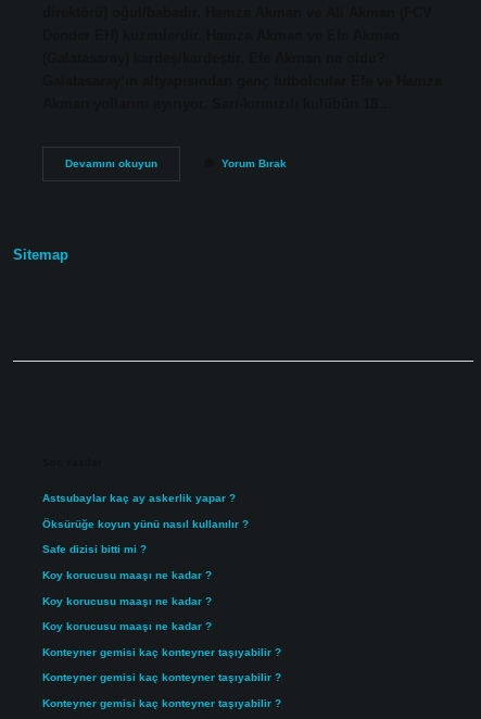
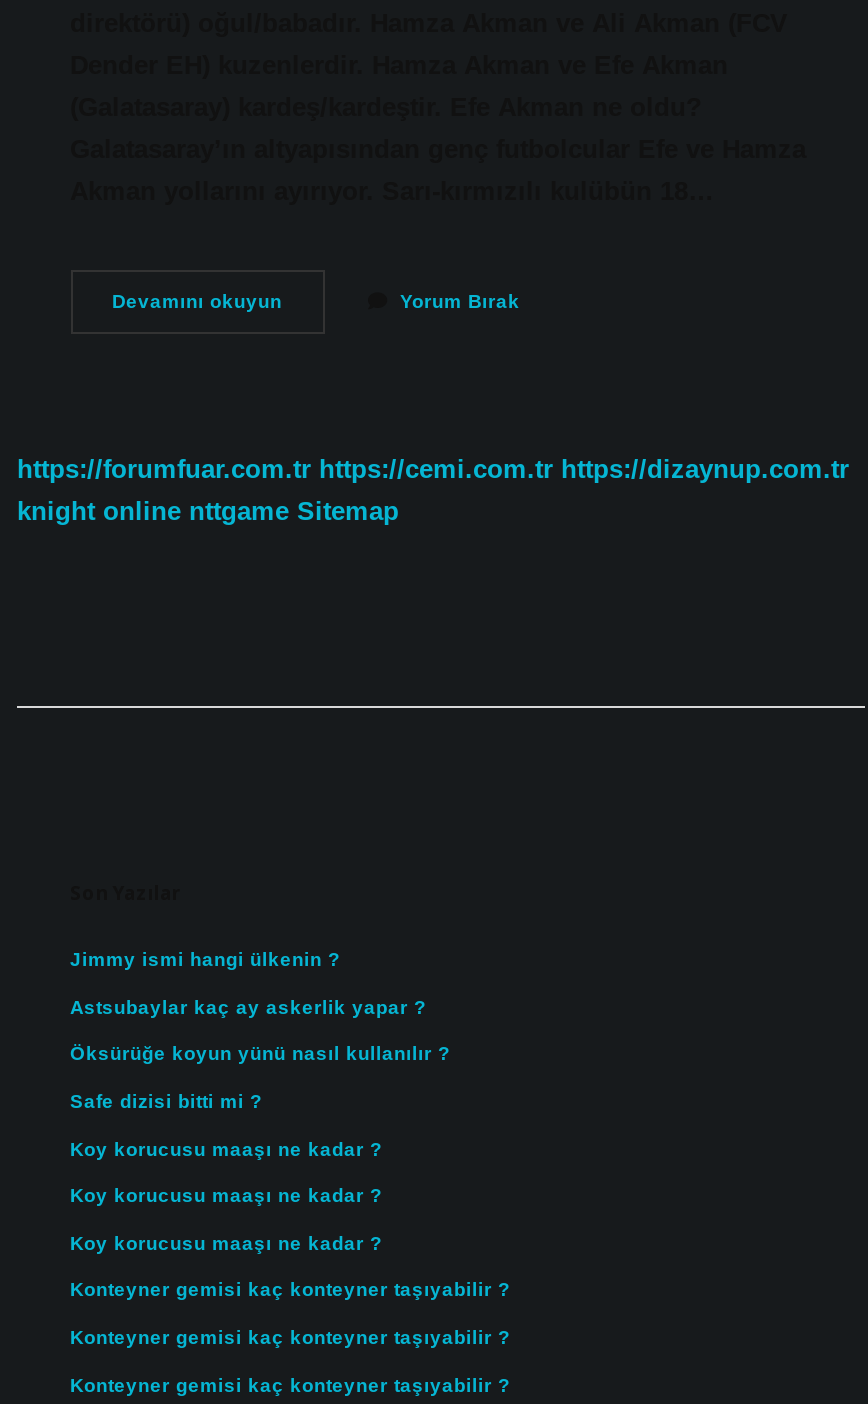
[13,247,68,263] Sitemap -> [17,455,849,527] https://forumfuar.com.tr https://cemi.com.tr https://dizaynup.com.tr | knight online nttgame Sitemap
none -> [70,949,340,971] Jimmy ismi hangi ülkenin ?

